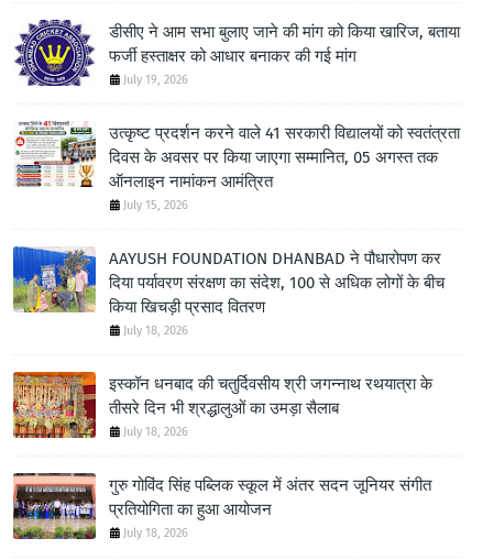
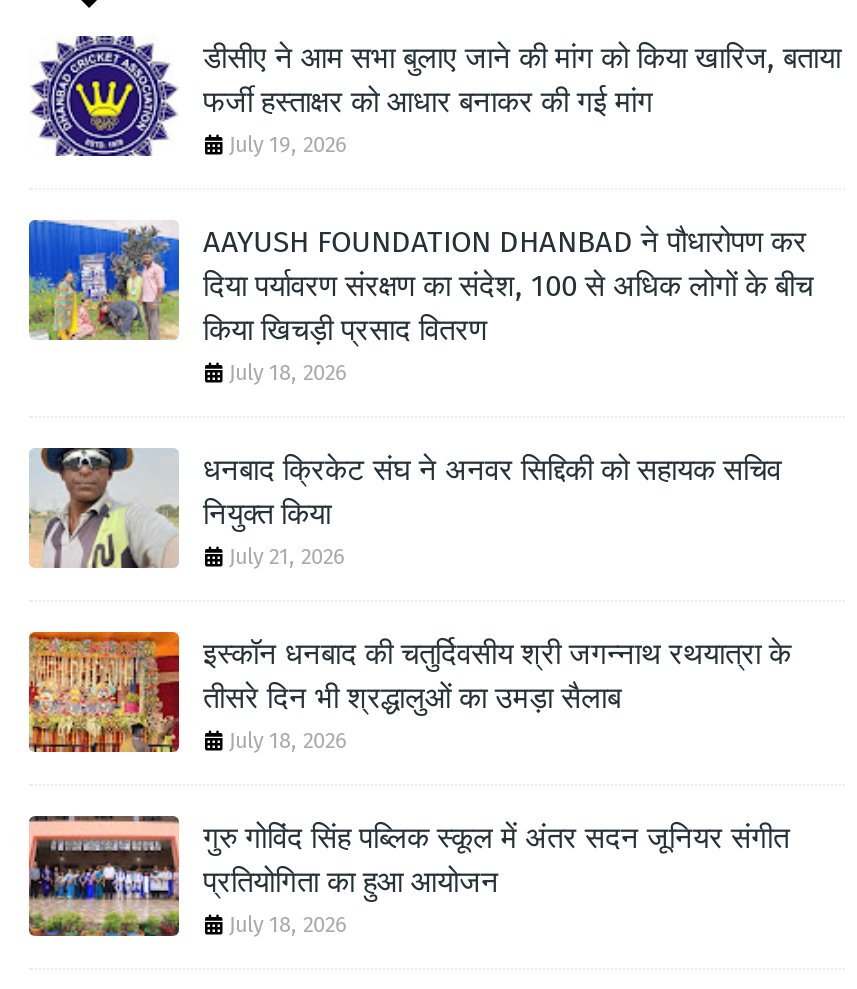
[14,121,460,213] [image] | उत्कृष्ट प्रदर्शन करने वाले 41 सरकारी विद्यालयों को स्वतंत्रता | दिवस के अवसर पर किया जाएगा सम्मानित, 05 अगस्त तक | ऑनलाइन नामांकन आमंत्रित | July 15, 2026 -> none
moved [11,245,444,338] -> [25,218,813,387]: [image] | AAYUSH FOUNDATION DHANBAD ने पौधारोपण कर | दिया पर्यावरण संरक्षण का संदेश, 100 से अधिक लोगों के बीच | किया खिचड़ी प्रसाद वितरण | July 18, 2026
none -> [29,446,781,571] [image] | धनबाद क्रिकेट संघ ने अनवर सिद्दिकी को सहायक सचिव | नियुक्त किया | July 21, 2026

